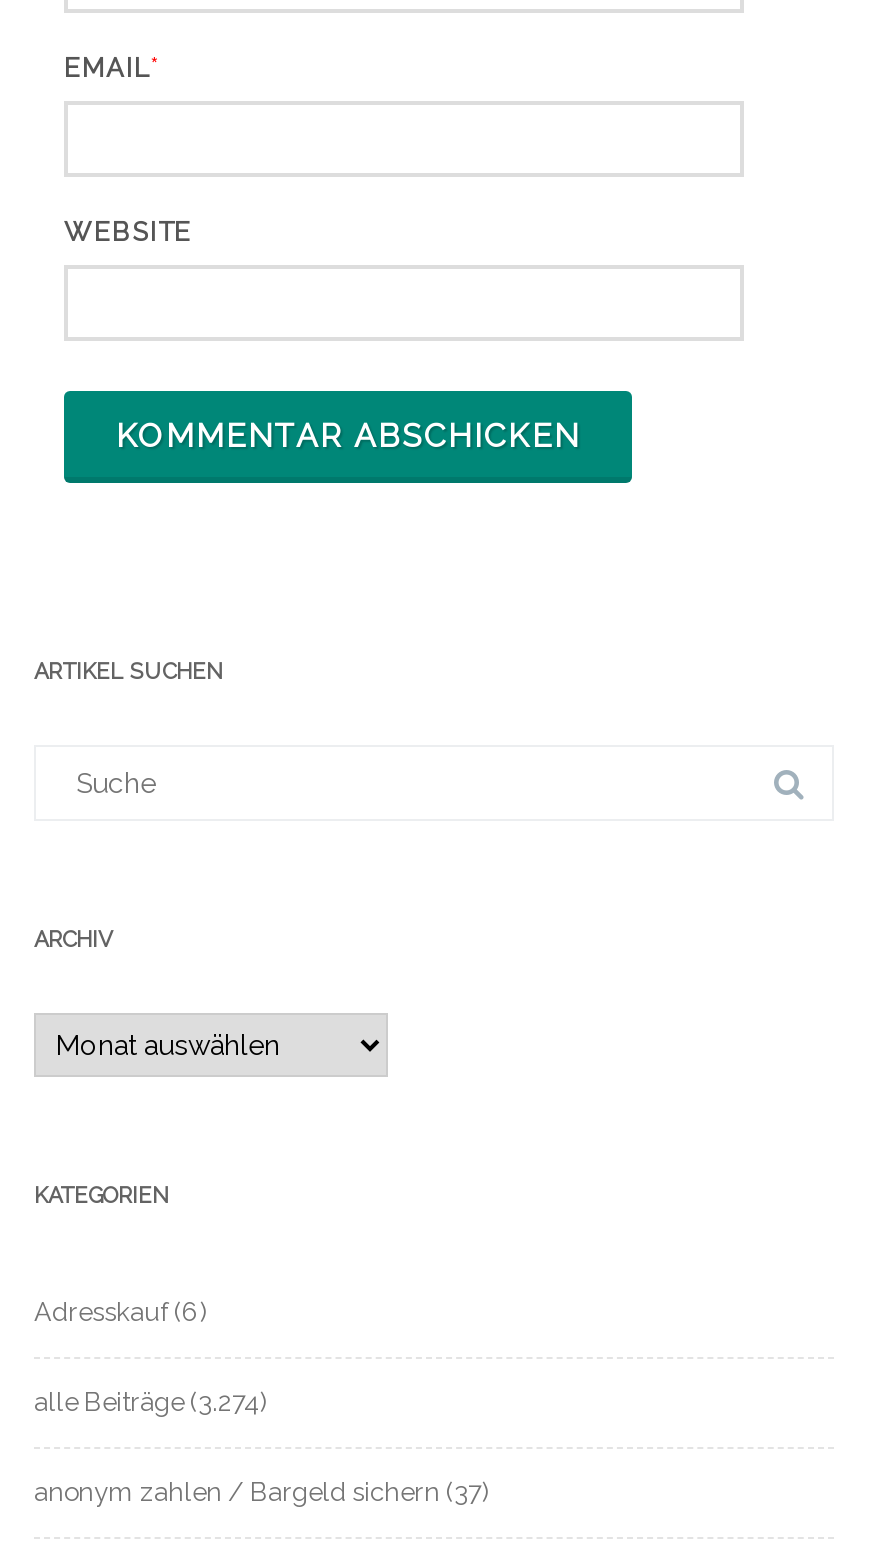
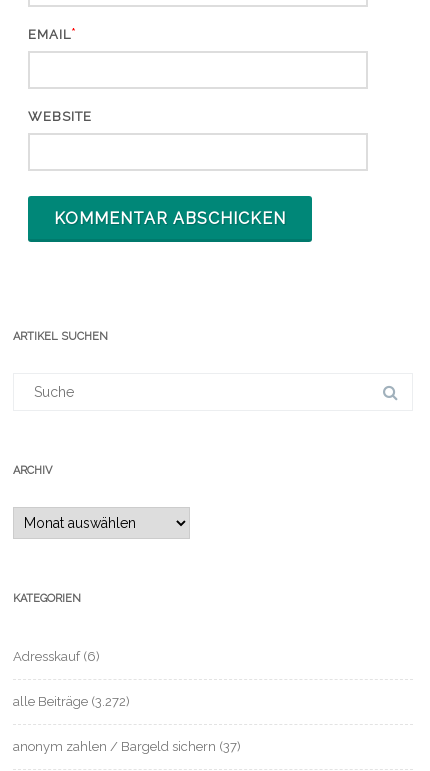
[34,1386,268,1416] alle Beiträge (3.274) -> [13,693,130,708] alle Beiträge (3.272)

